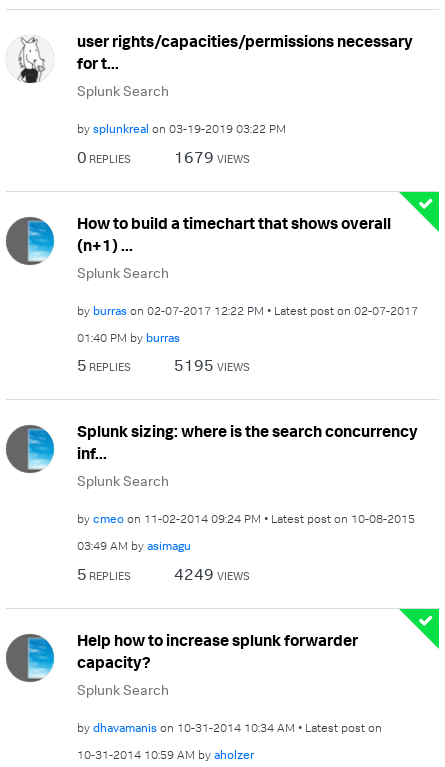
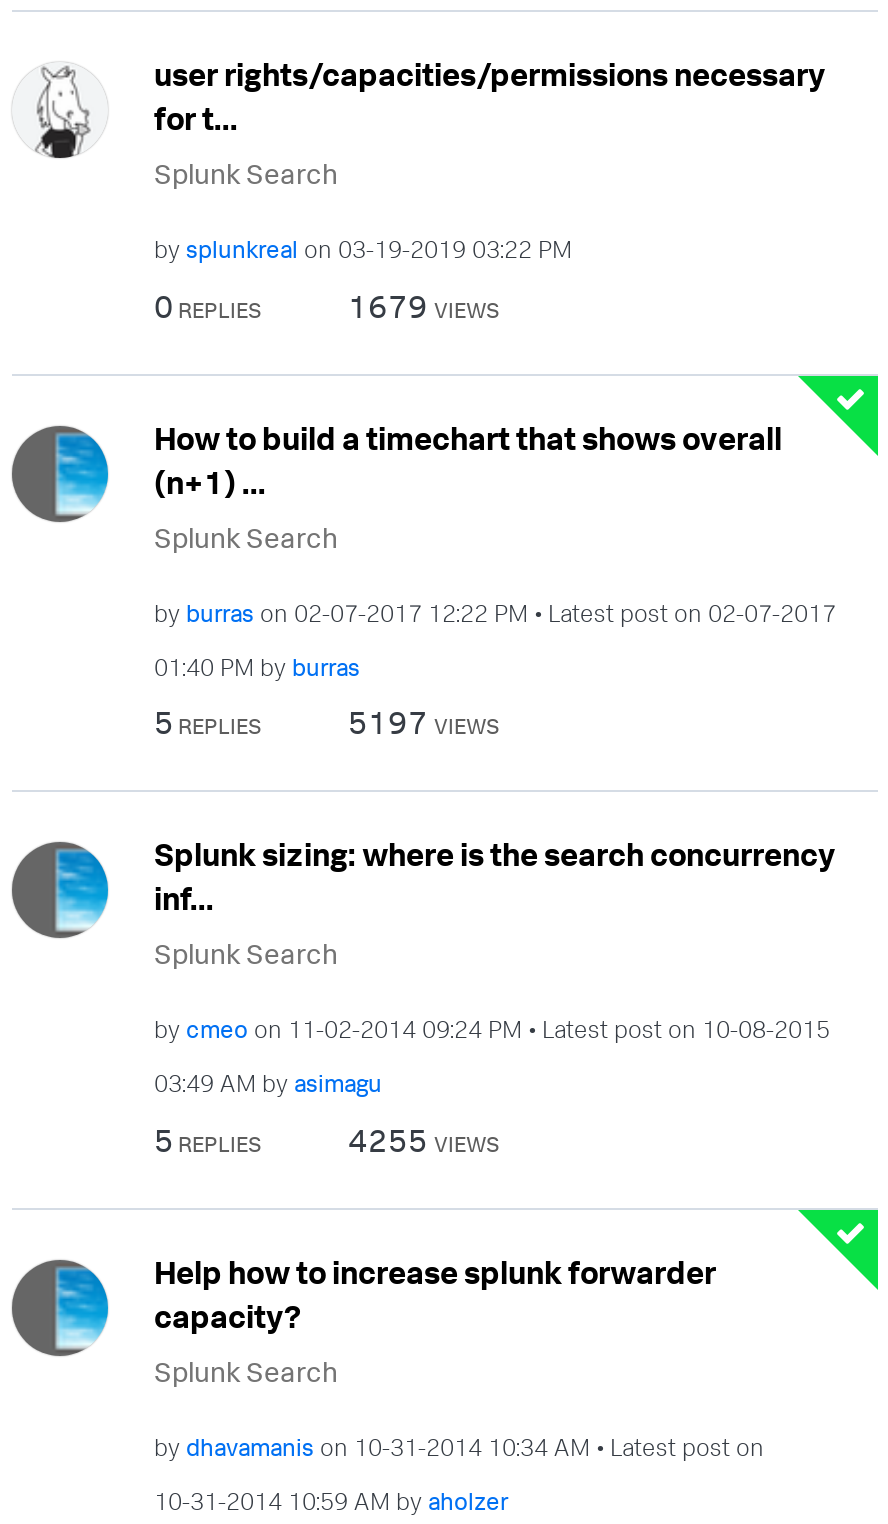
[174,355,250,375] 5195 VIEWS -> [348,702,500,742] 5197 VIEWS
[174,563,250,583] 4249 VIEWS -> [348,1119,500,1159] 4255 VIEWS

